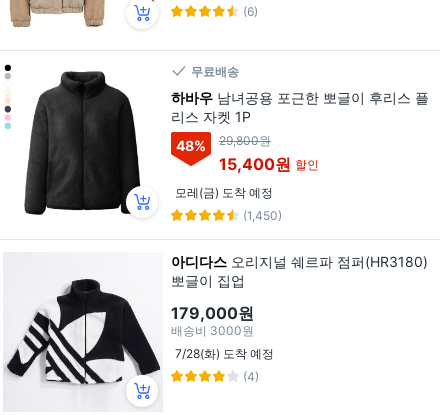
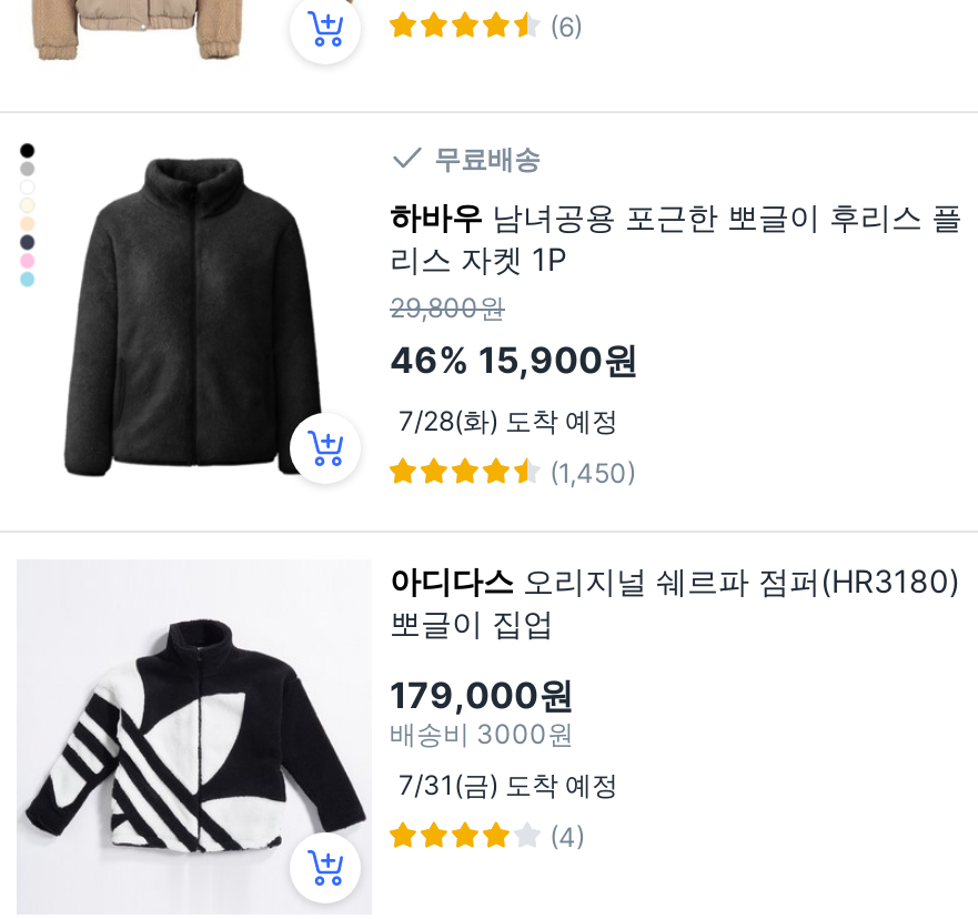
[176,137,206,154] 48% -> none
[219,154,319,174] 15,400원 할인 -> [390,338,638,382] 46% 15,900원
[175,185,273,200] 모레(금) 도착 예정 -> [399,404,618,437] 7/28(화) 도착 예정
[175,346,274,361] 7/28(화) 도착 예정 -> [399,768,618,801] 7/31(금) 도착 예정

